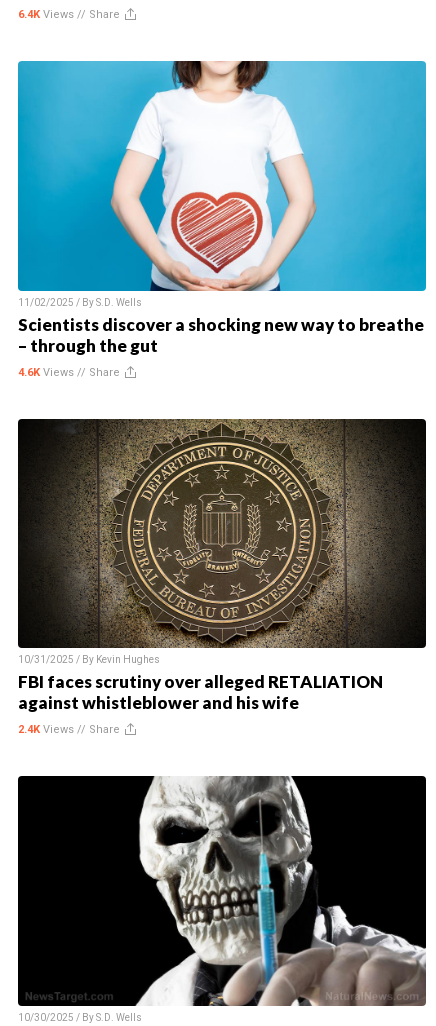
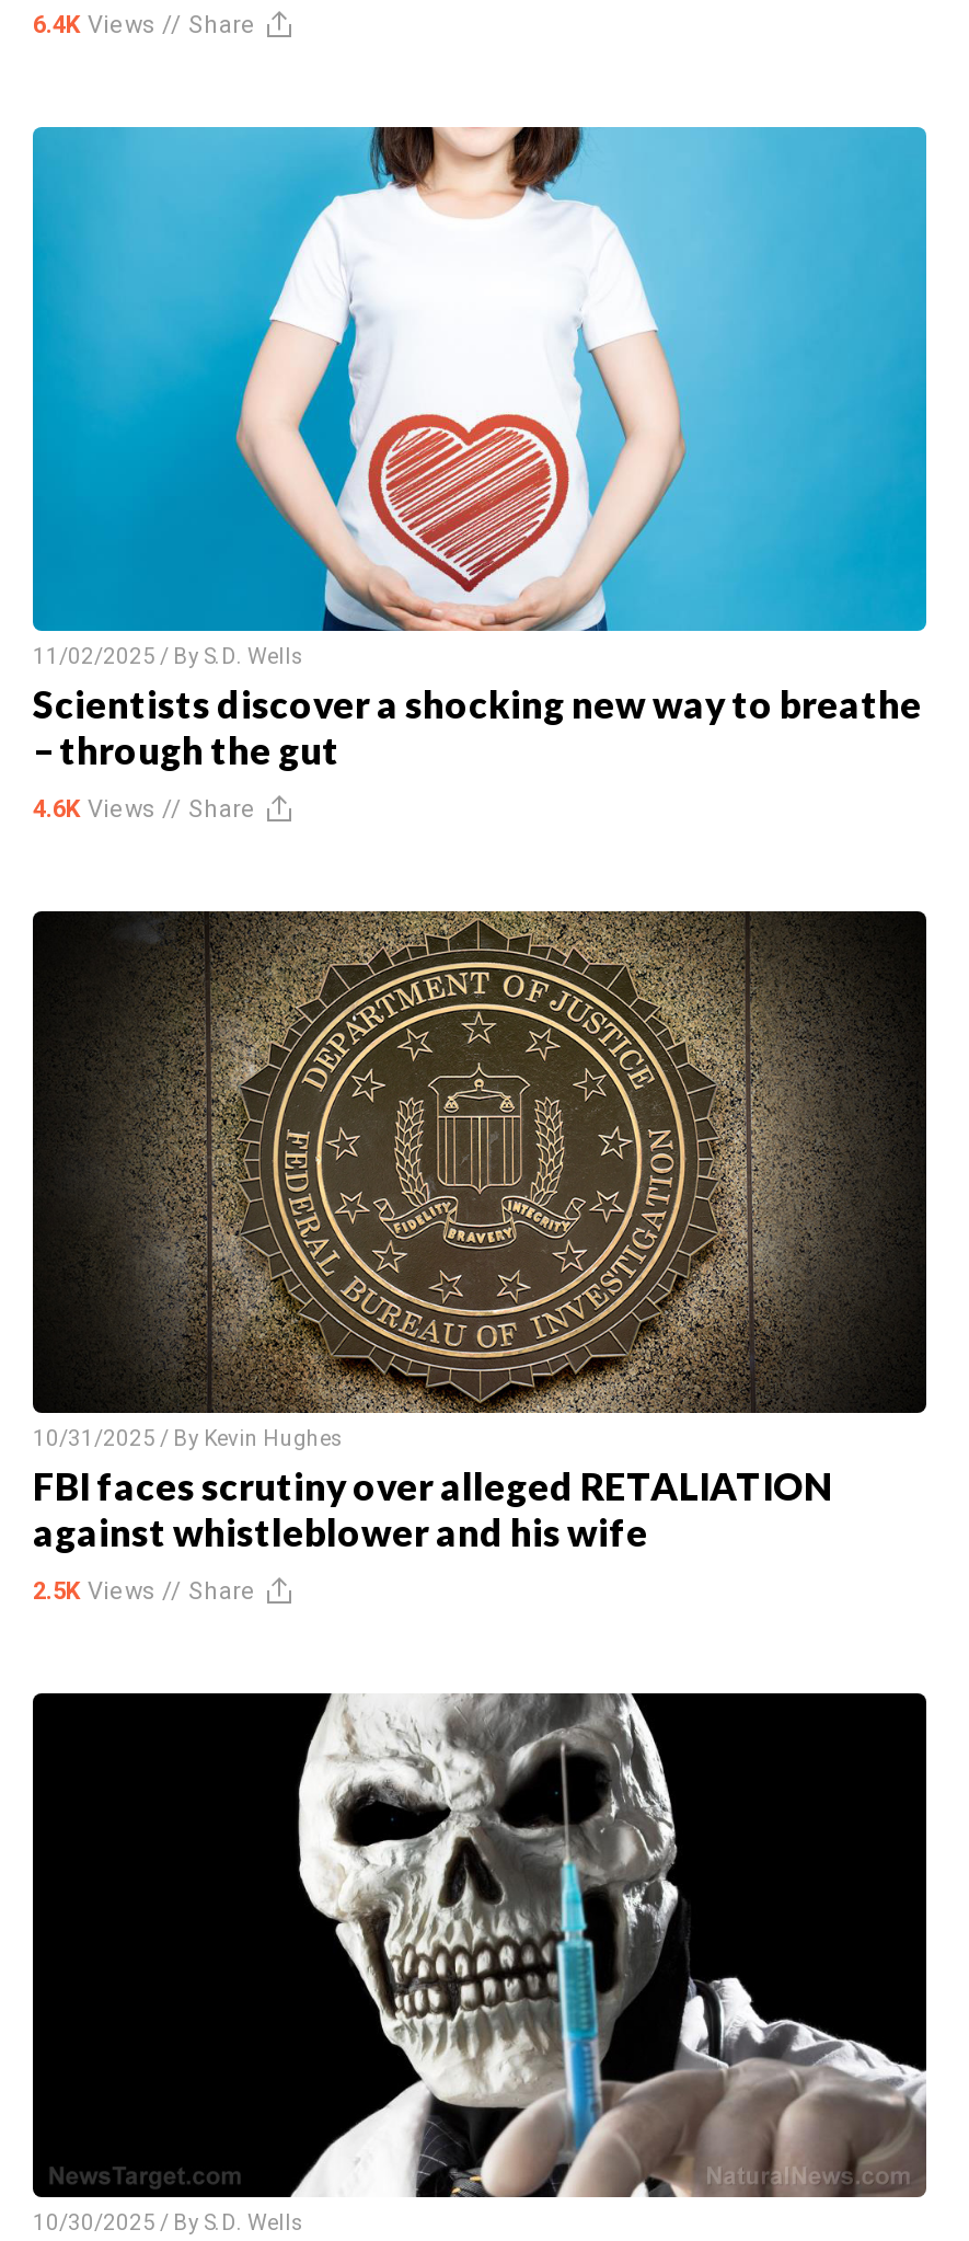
[18,723,120,736] 2.4K Views // Share -> [33,1577,256,1606] 2.5K Views // Share

